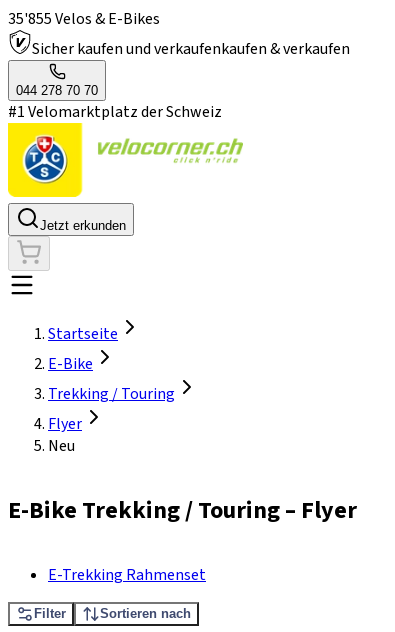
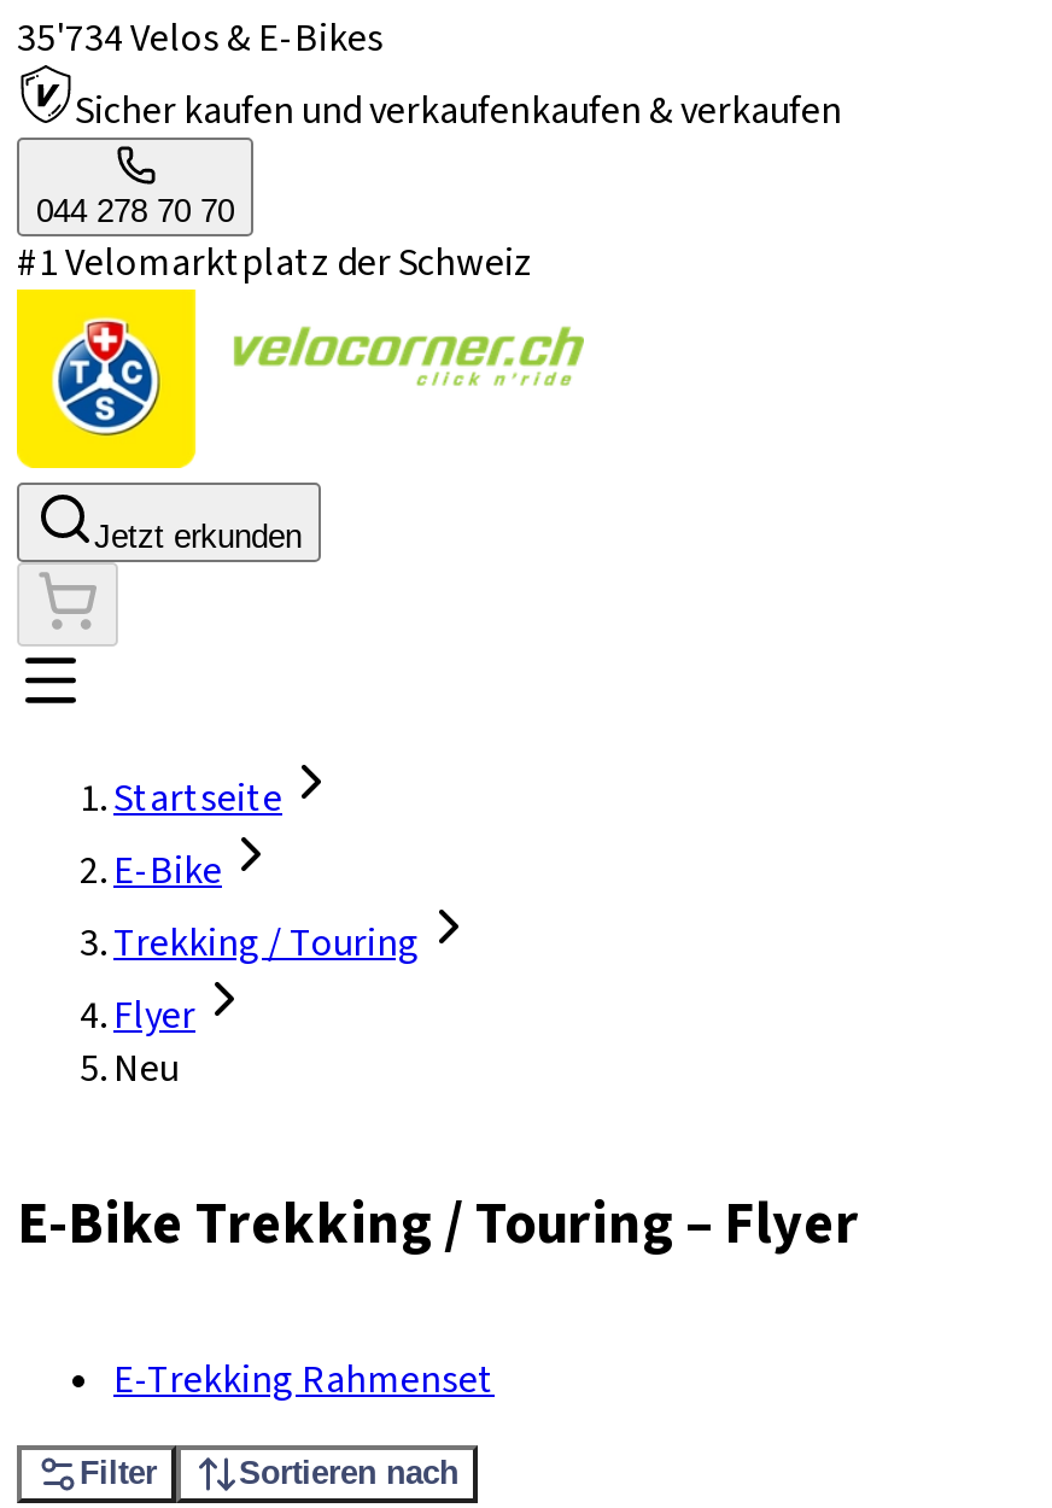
[8,8,160,30] 35'855 Velos & E-Bikes -> [17,12,384,65] 35'734 Velos & E-Bikes

